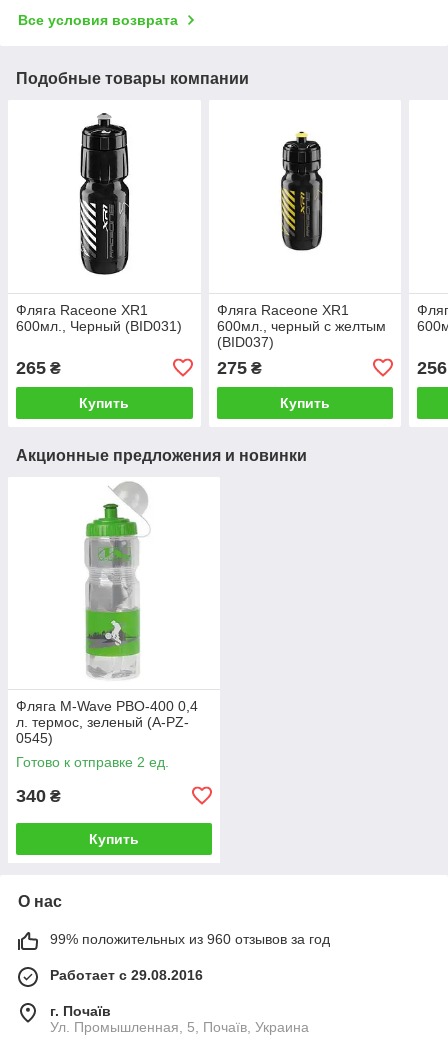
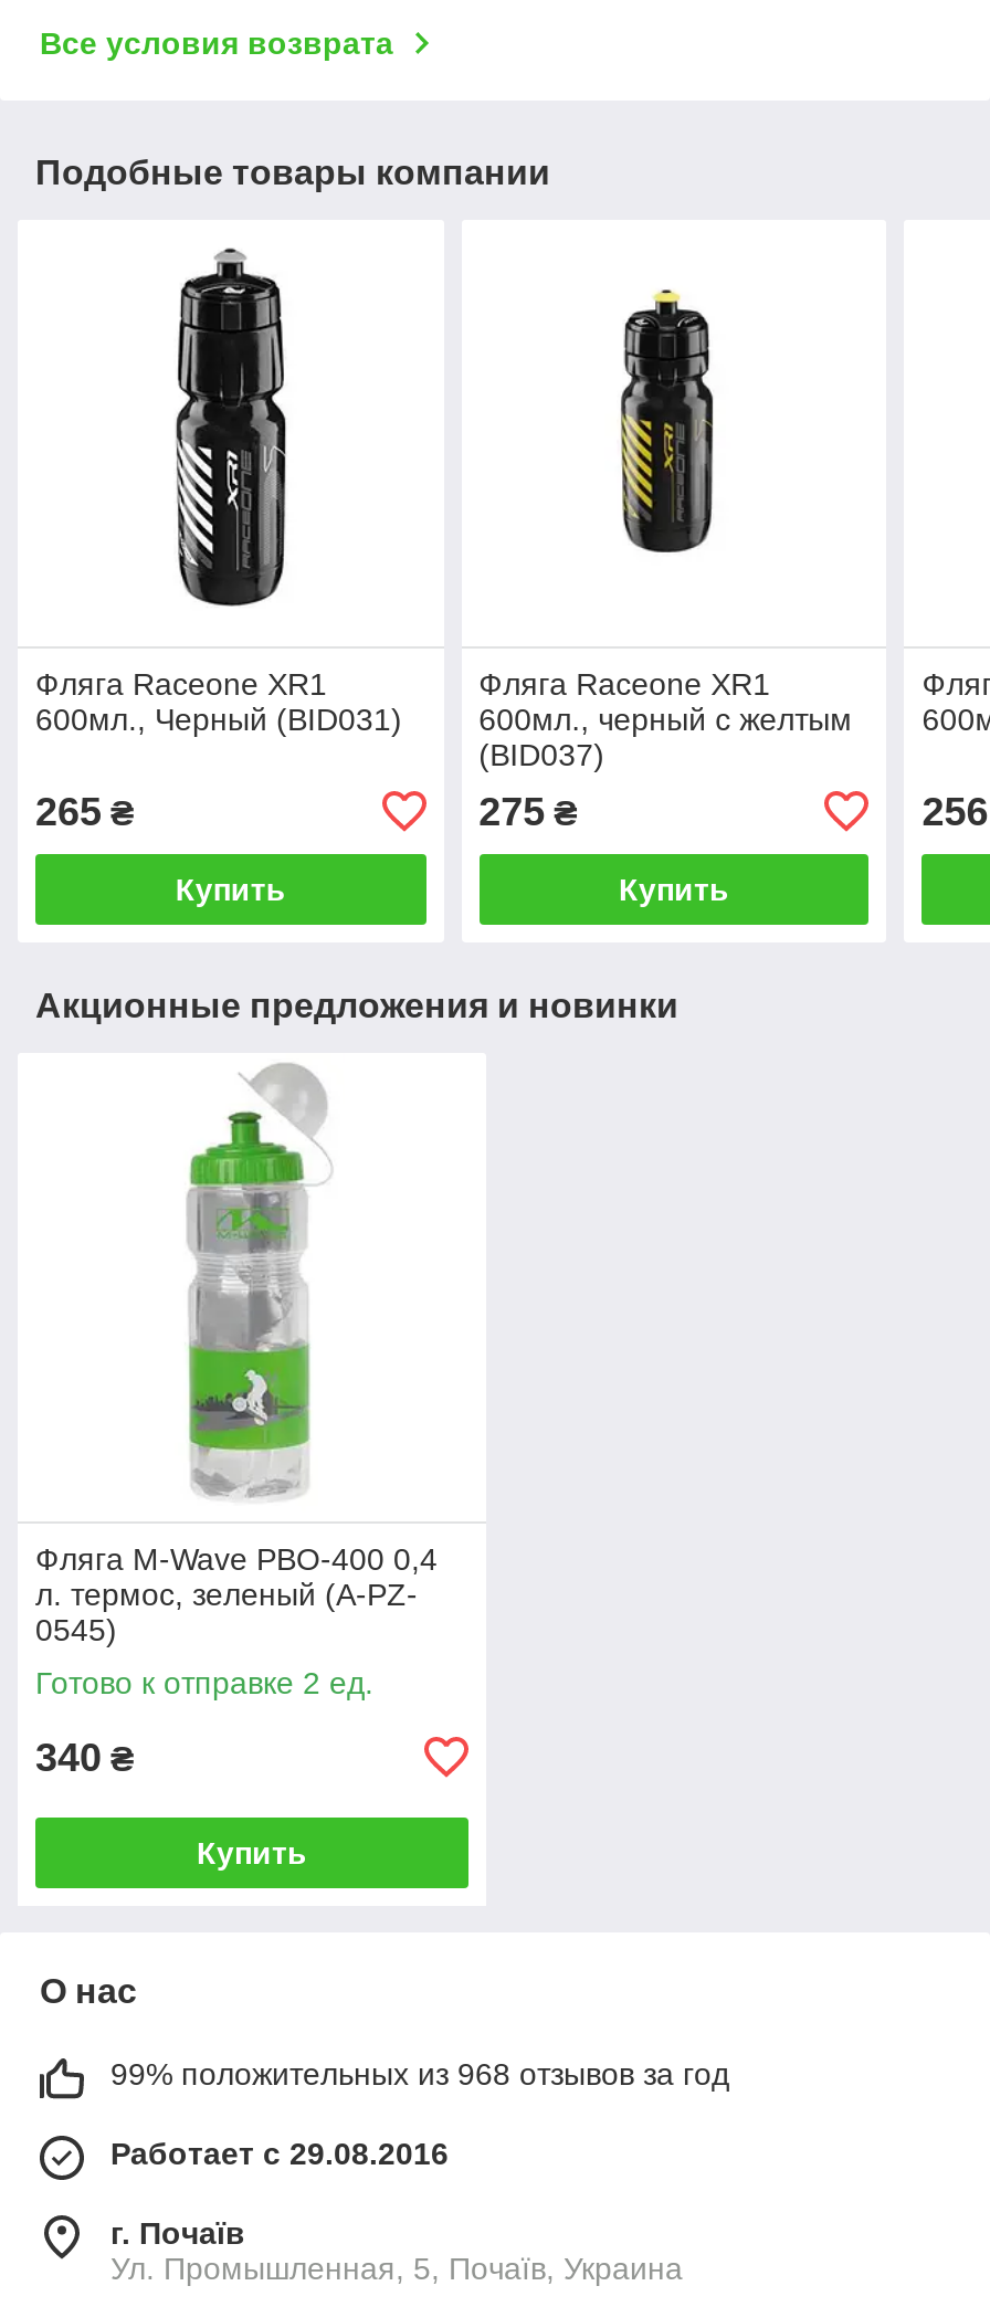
[50,931,330,947] 99% положительных из 960 отзывов за год -> [110,2056,729,2091] 99% положительных из 968 отзывов за год

